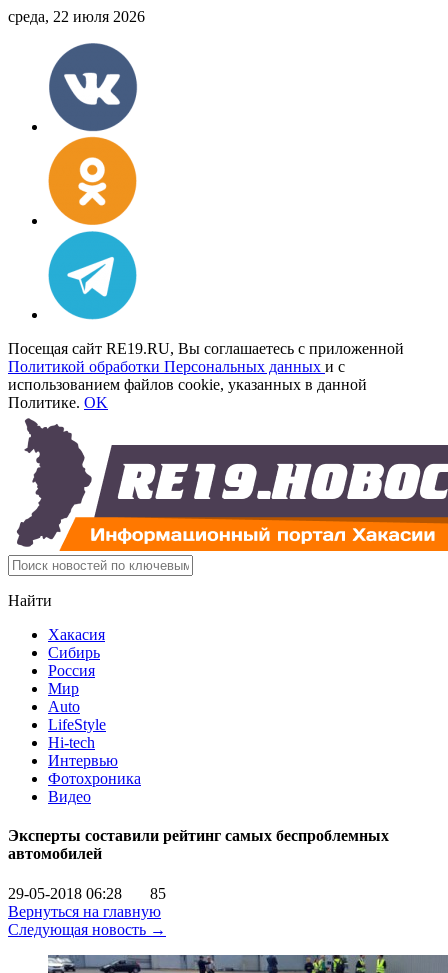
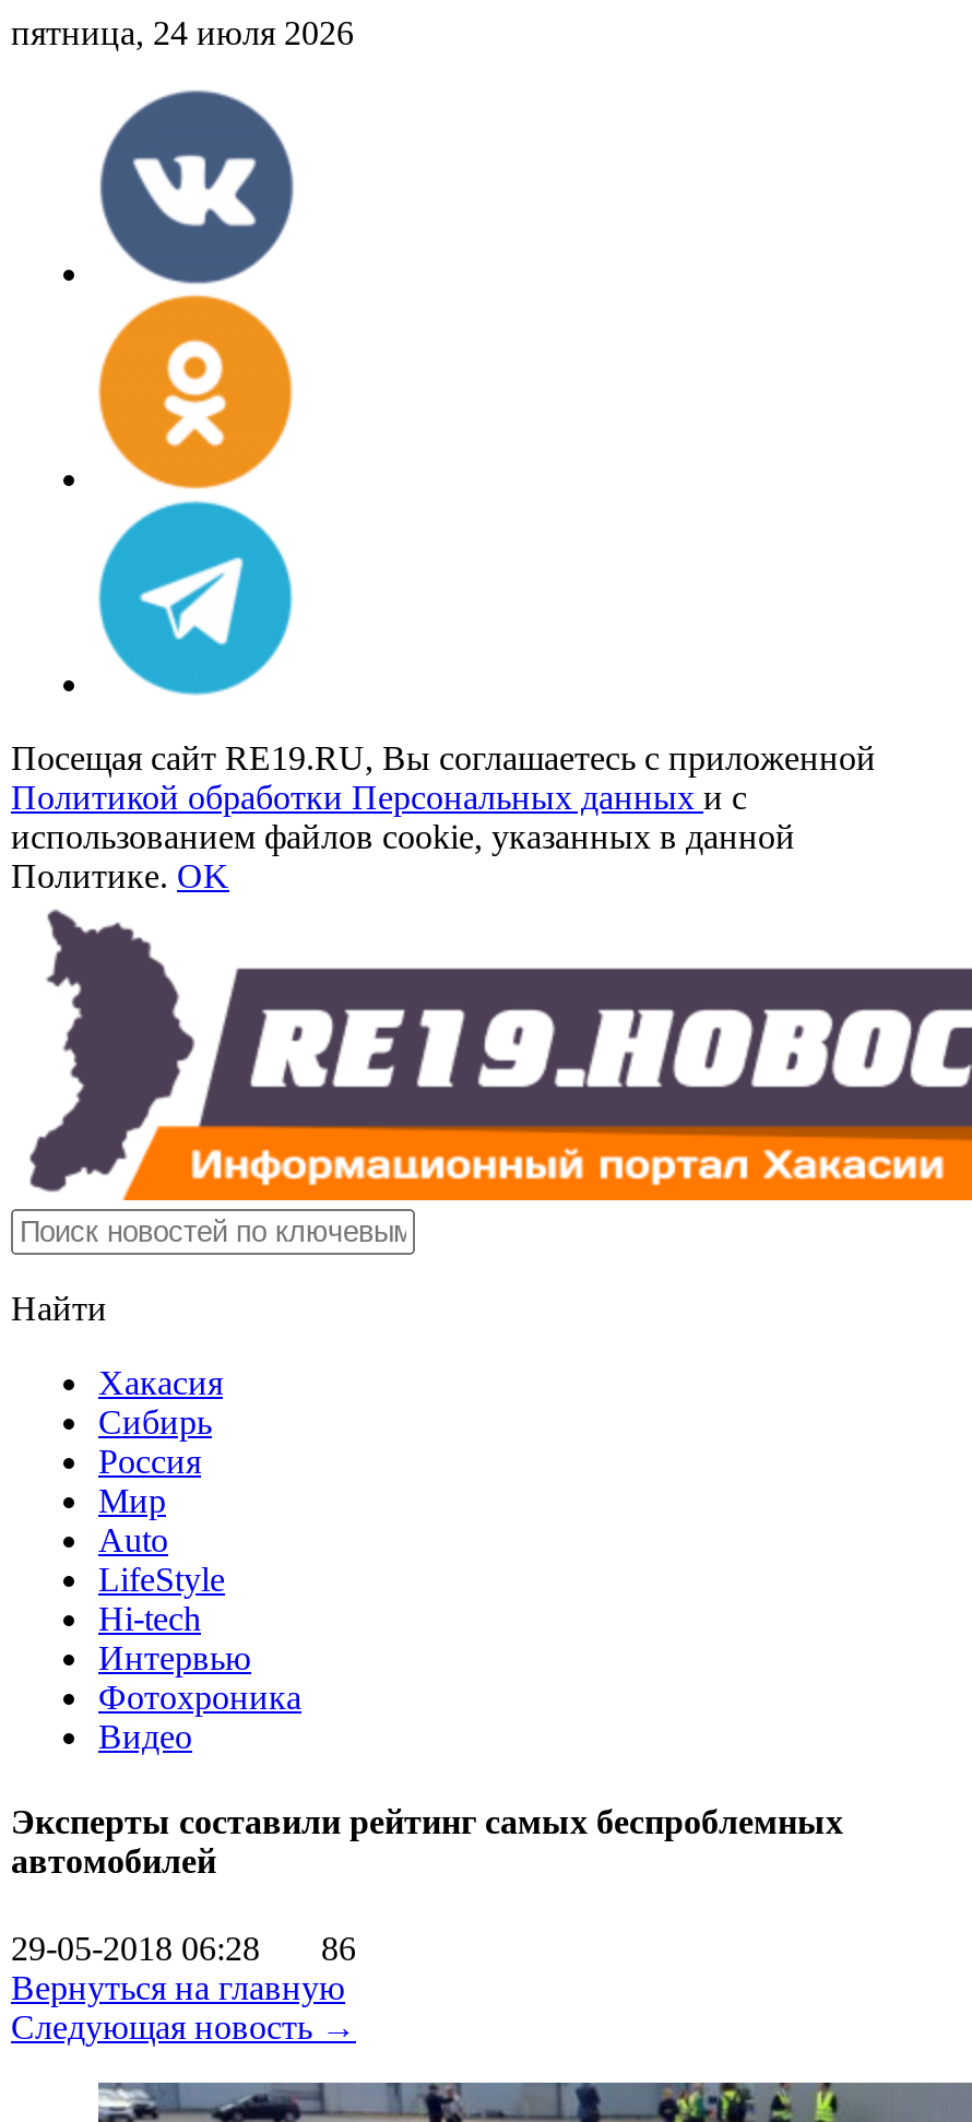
[8,8,145,25] среда, 22 июля 2026 -> [11,14,354,51] пятница, 24 июля 2026
[8,884,166,901] 29-05-2018 06:28 85 -> [11,1929,356,1966] 29-05-2018 06:28 86

